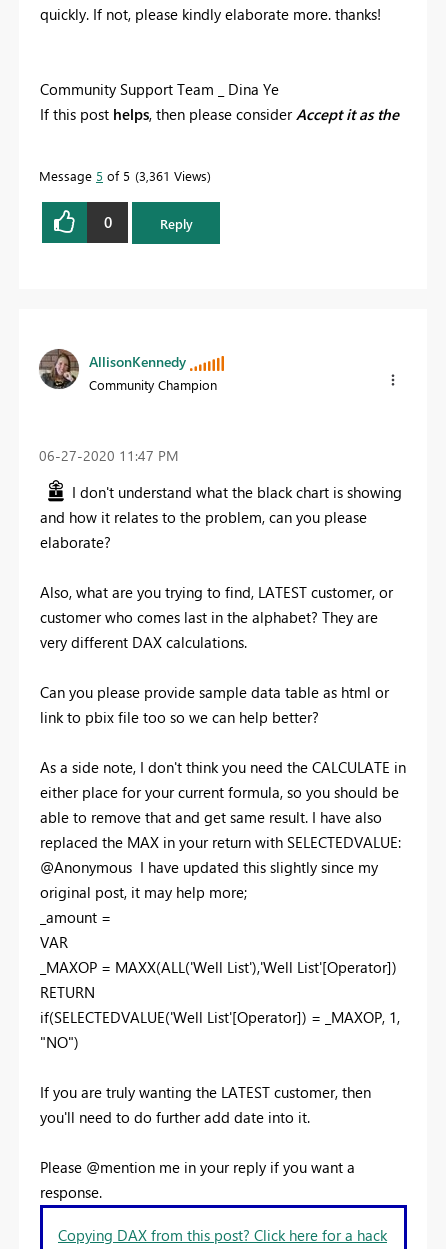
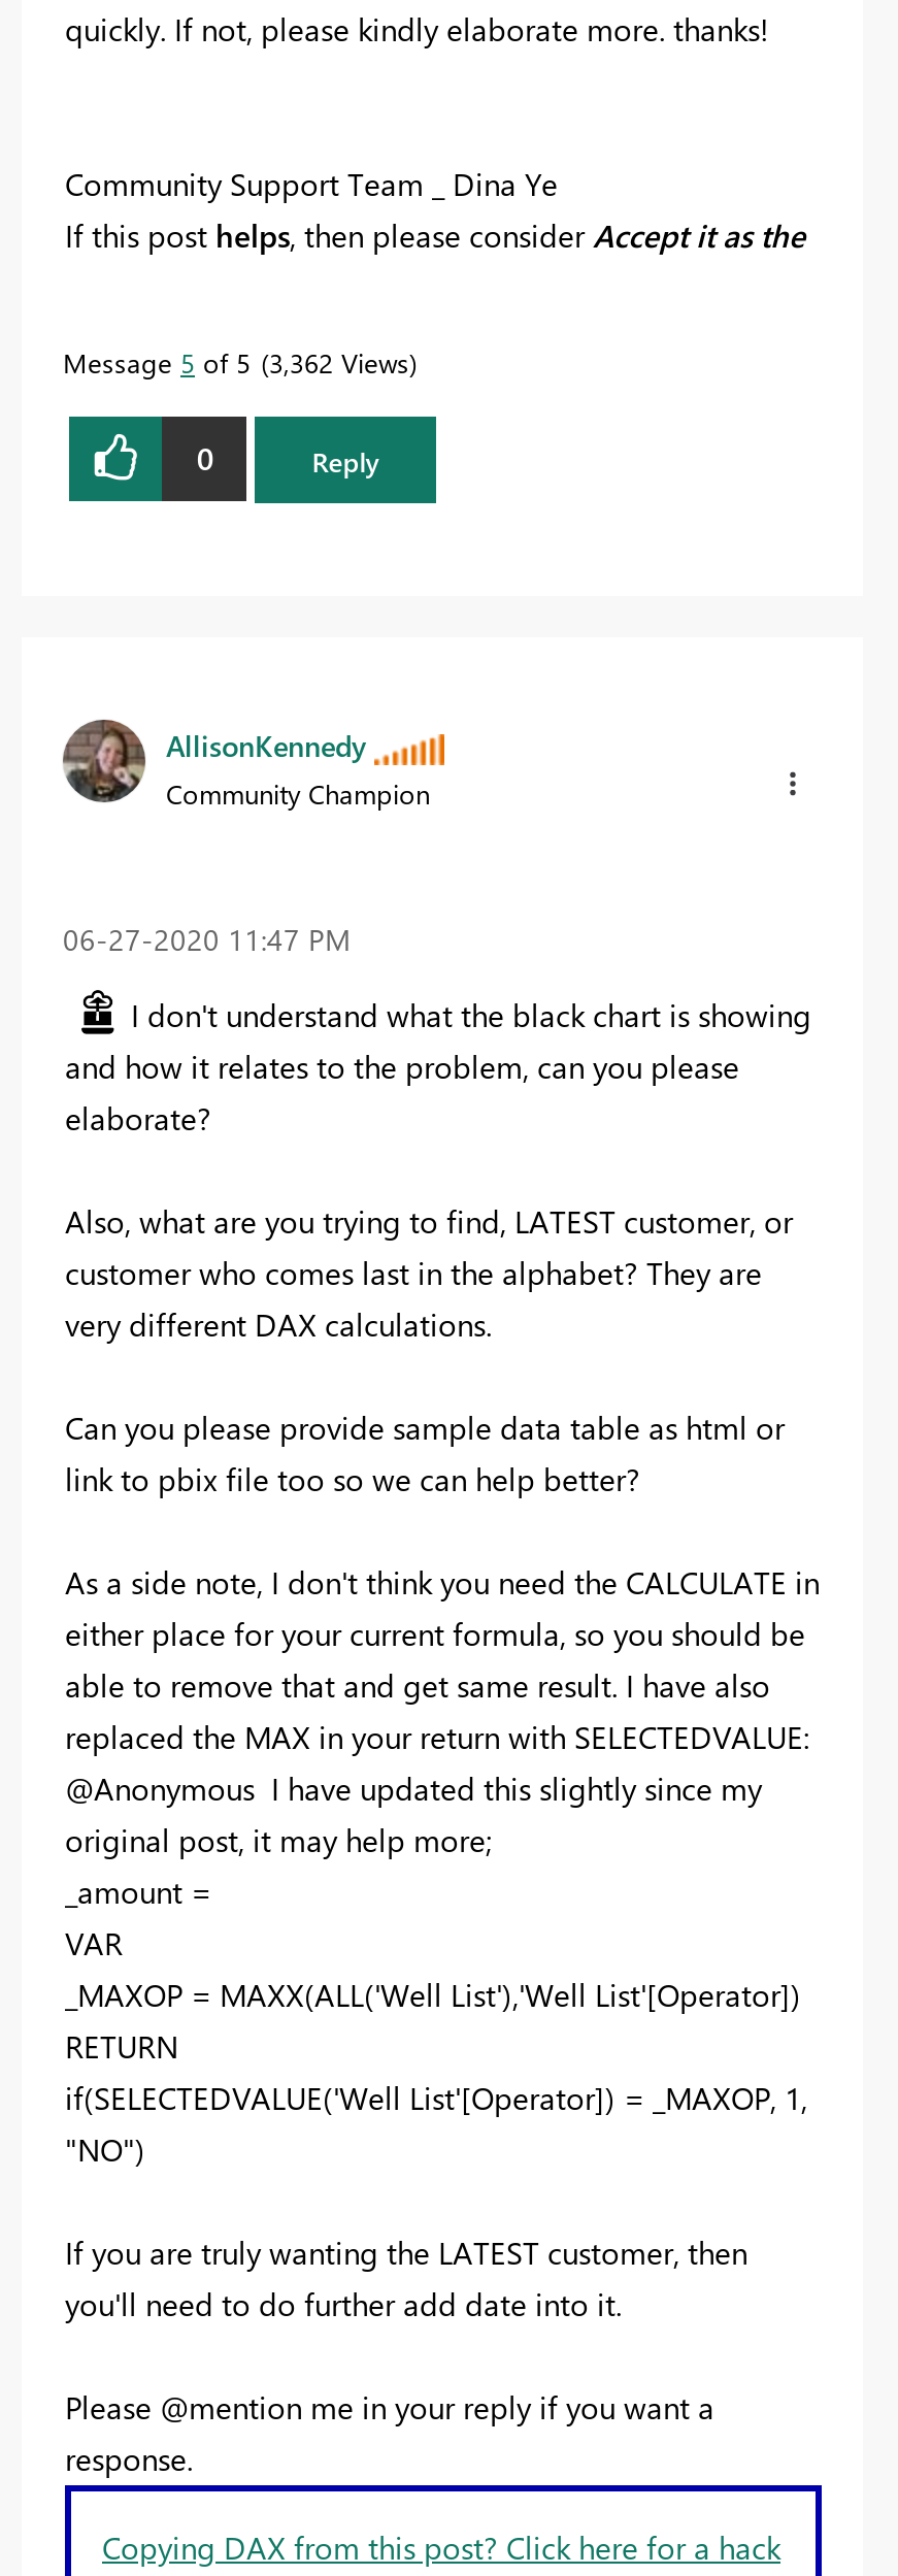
[39,167,207,184] Message 5 of 5 3,361 Views -> [63,344,409,379] Message 5 of 5 3,362 Views

